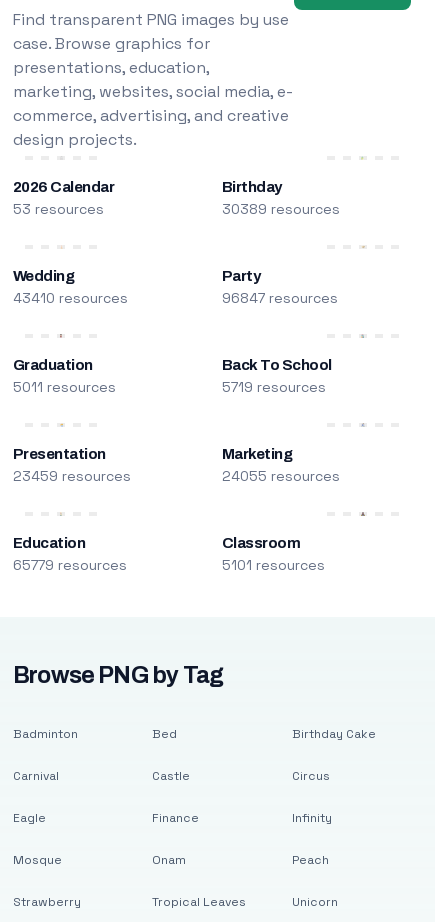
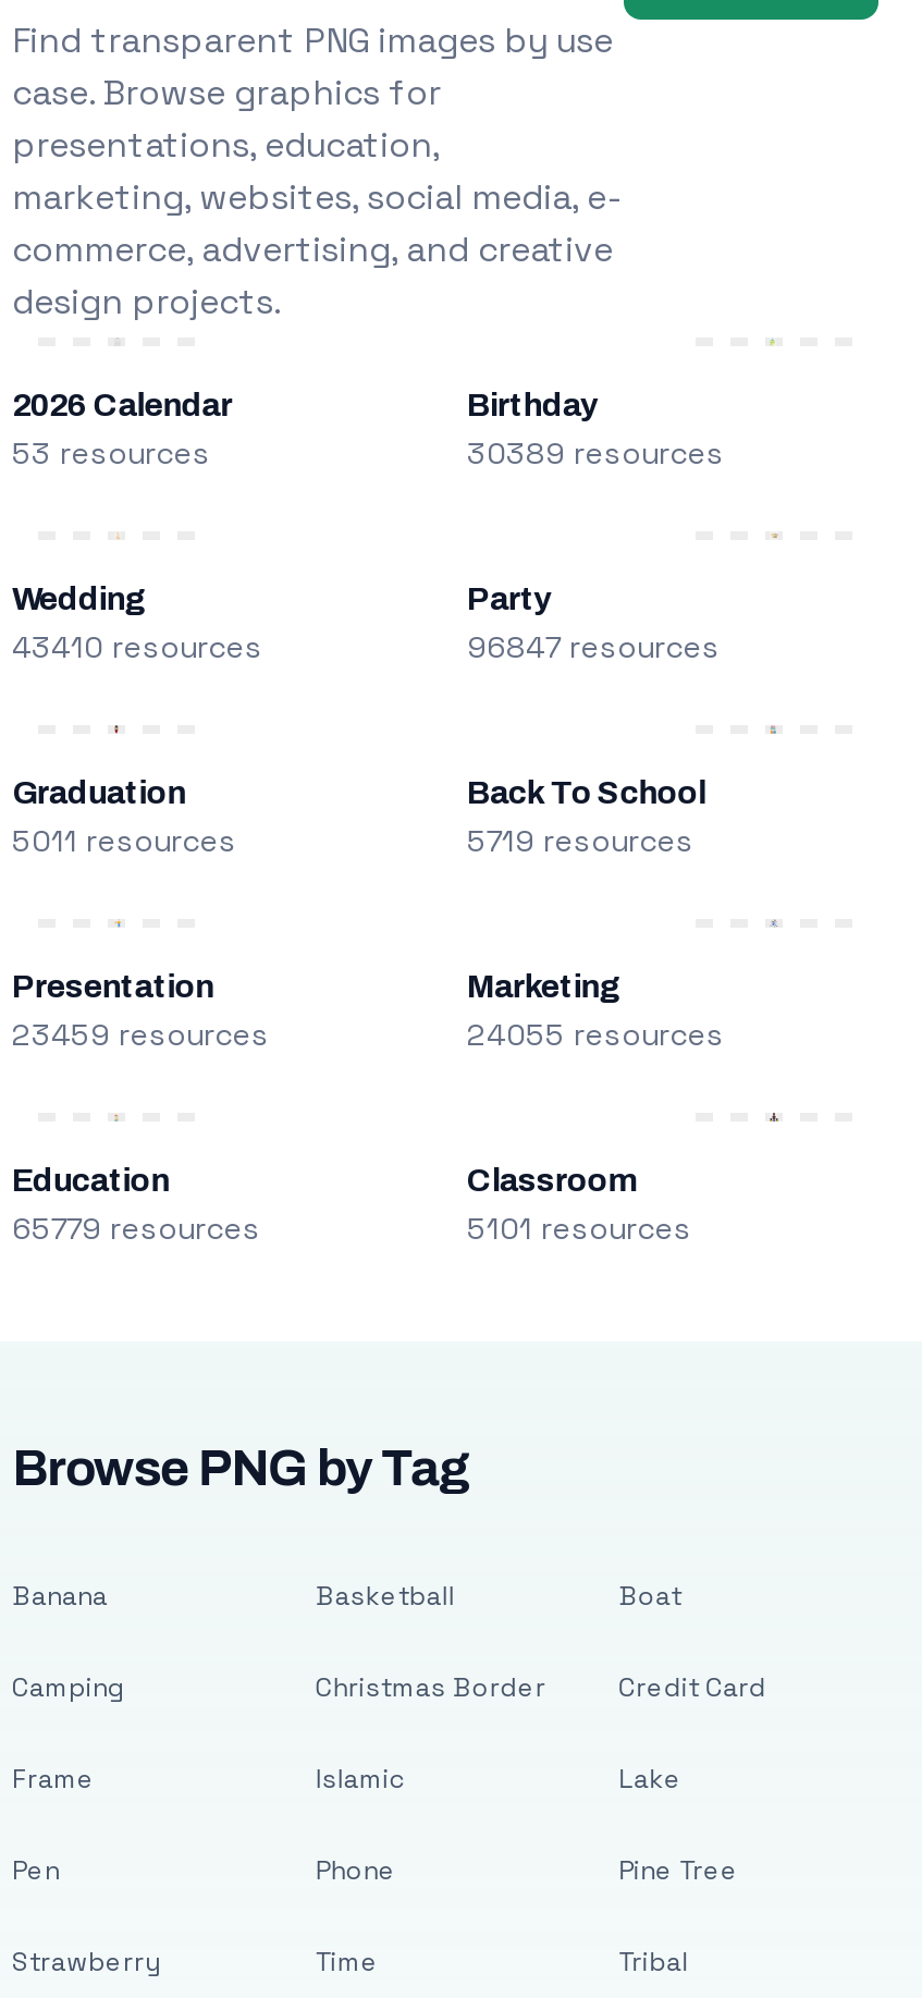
[13,726,78,742] Badminton -> [12,1579,108,1614] Banana
[152,726,177,742] Bed -> [315,1579,455,1614] Basketball
[292,726,376,742] Birthday Cake -> [619,1579,682,1614] Boat
[13,768,59,784] Carnival -> [12,1670,125,1705] Camping
[152,768,190,784] Castle -> [315,1670,546,1705] Christmas Border
[292,768,330,784] Circus -> [619,1670,767,1705] Credit Card
[13,810,46,826] Eagle -> [12,1762,95,1797] Frame
[152,810,199,826] Finance -> [315,1762,407,1797] Islamic
[292,810,332,826] Infinity -> [619,1762,682,1797] Lake
[13,852,62,868] Mosque -> [12,1853,60,1888] Pen
[152,852,186,868] Onam -> [315,1853,396,1888] Phone
[292,852,329,868] Peach -> [619,1853,738,1888] Pine Tree
[152,894,246,910] Tropical Leaves -> [315,1945,378,1979] Time
[292,894,338,910] Unicorn -> [619,1945,688,1979] Tribal

